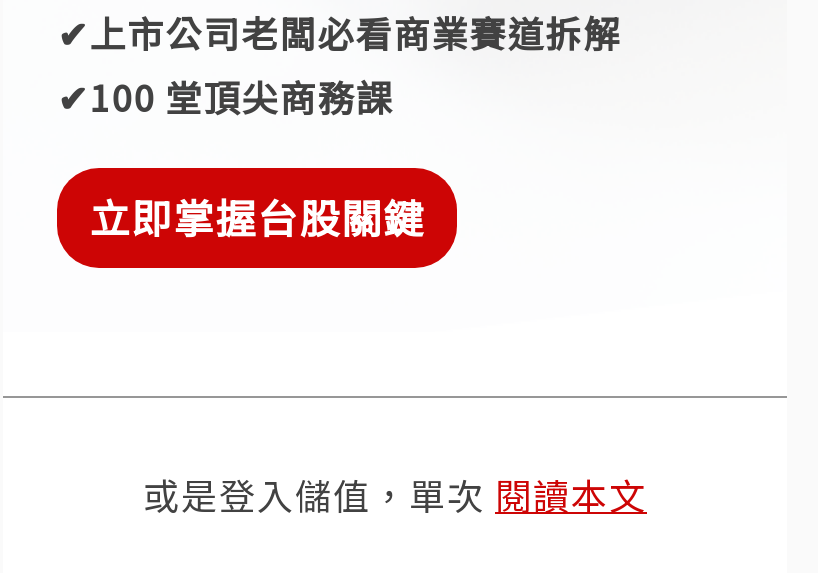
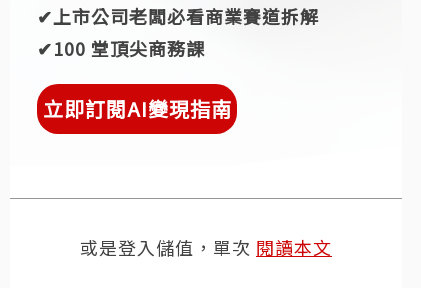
[89,188,425,246] 立即掌握台股關鍵 -> [43,94,232,123] 立即訂閱AI變現指南

